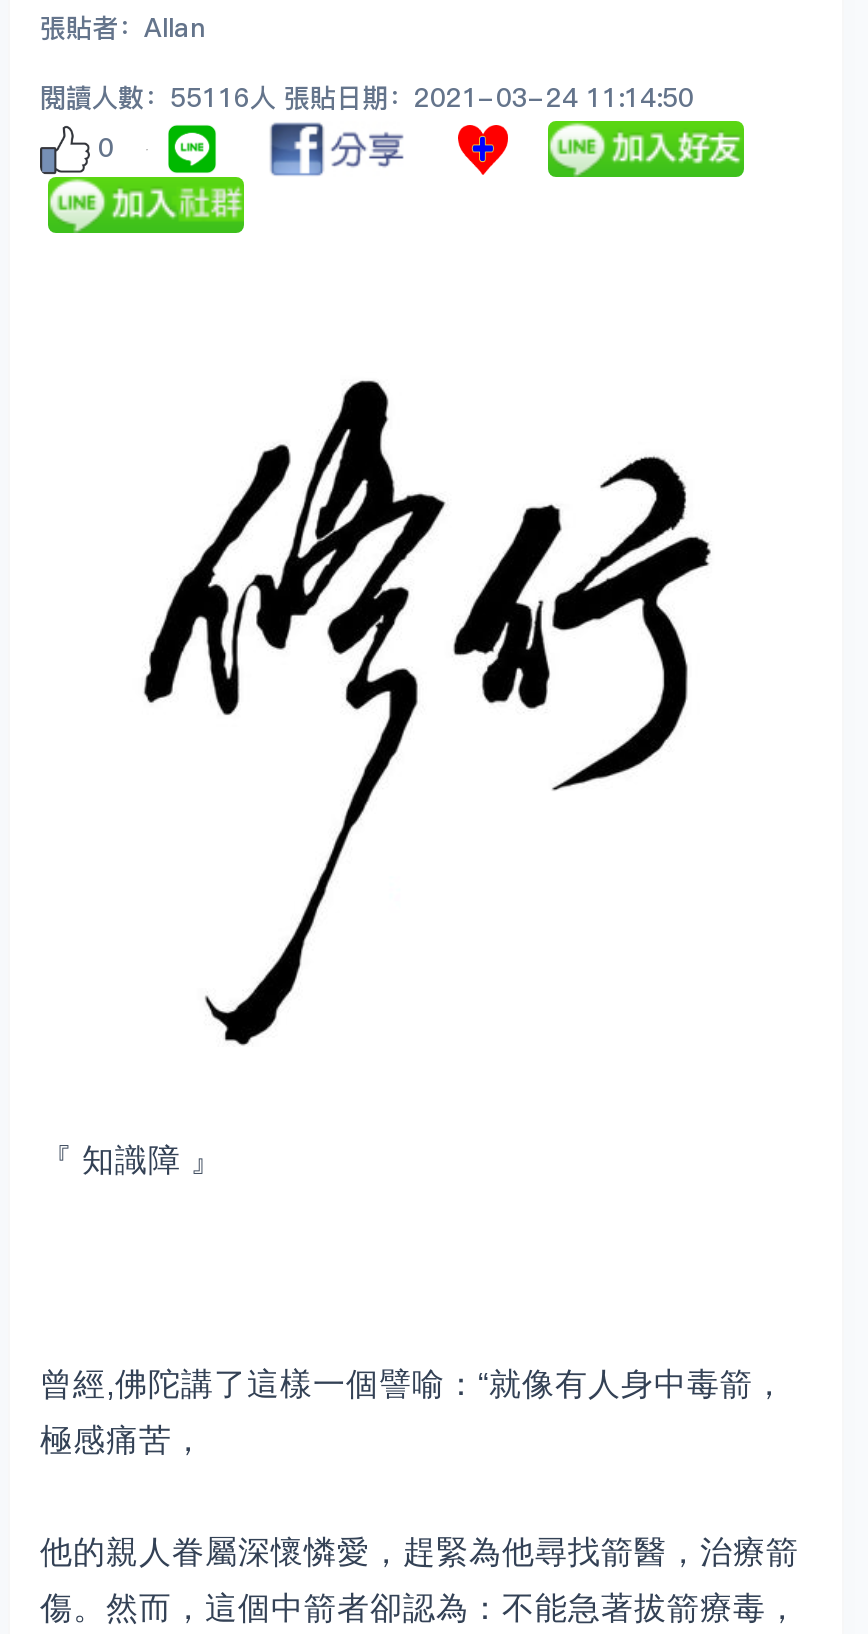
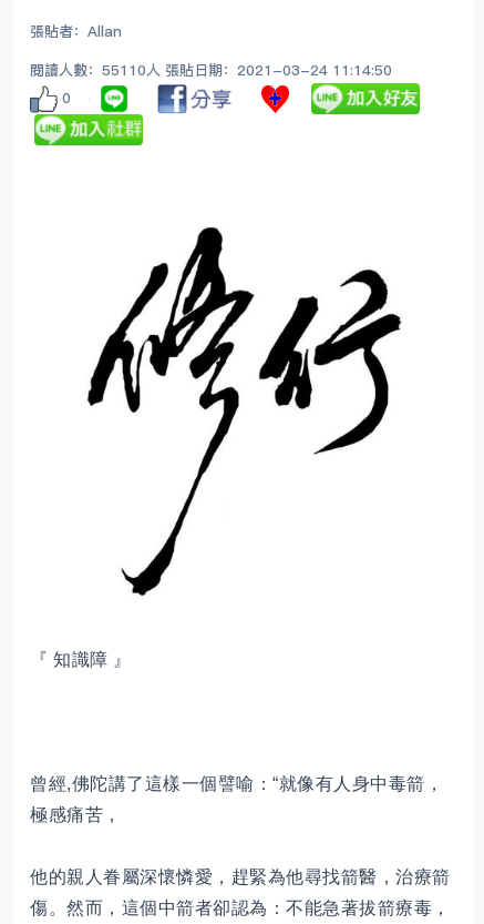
[40,79,694,115] 閱讀人數：55116人 張貼日期：2021-03-24 11:14:50 -> [30,60,392,80] 閱讀人數：55110人 張貼日期：2021-03-24 11:14:50

